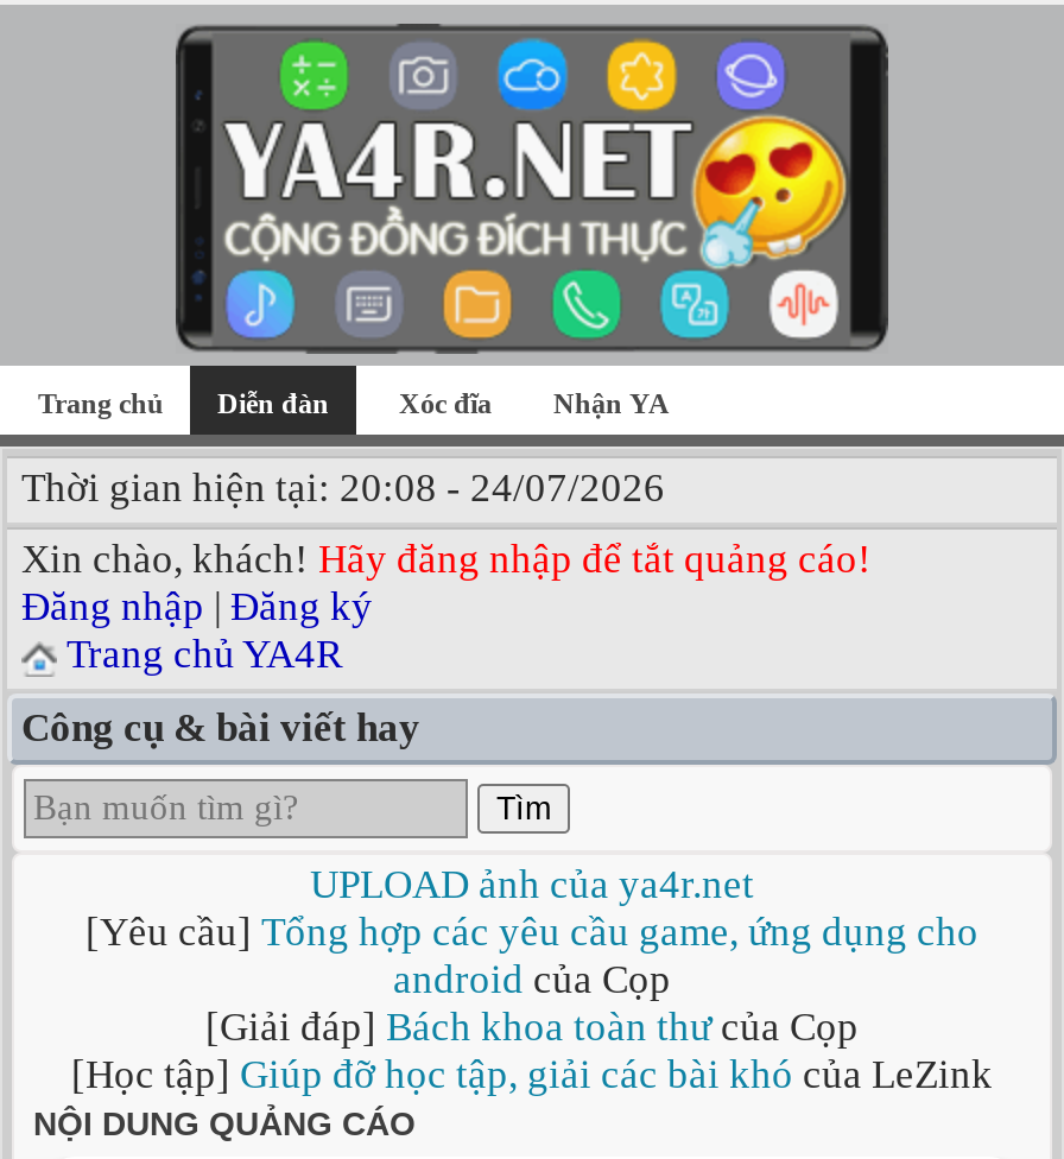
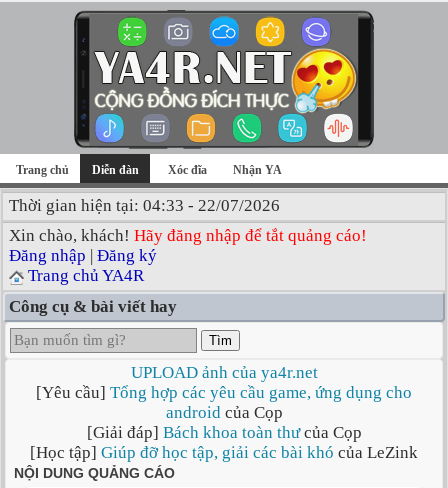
[21,465,665,511] Thời gian hiện tại: 20:08 - 24/07/2026 -> [9,196,280,215] Thời gian hiện tại: 04:33 - 22/07/2026

